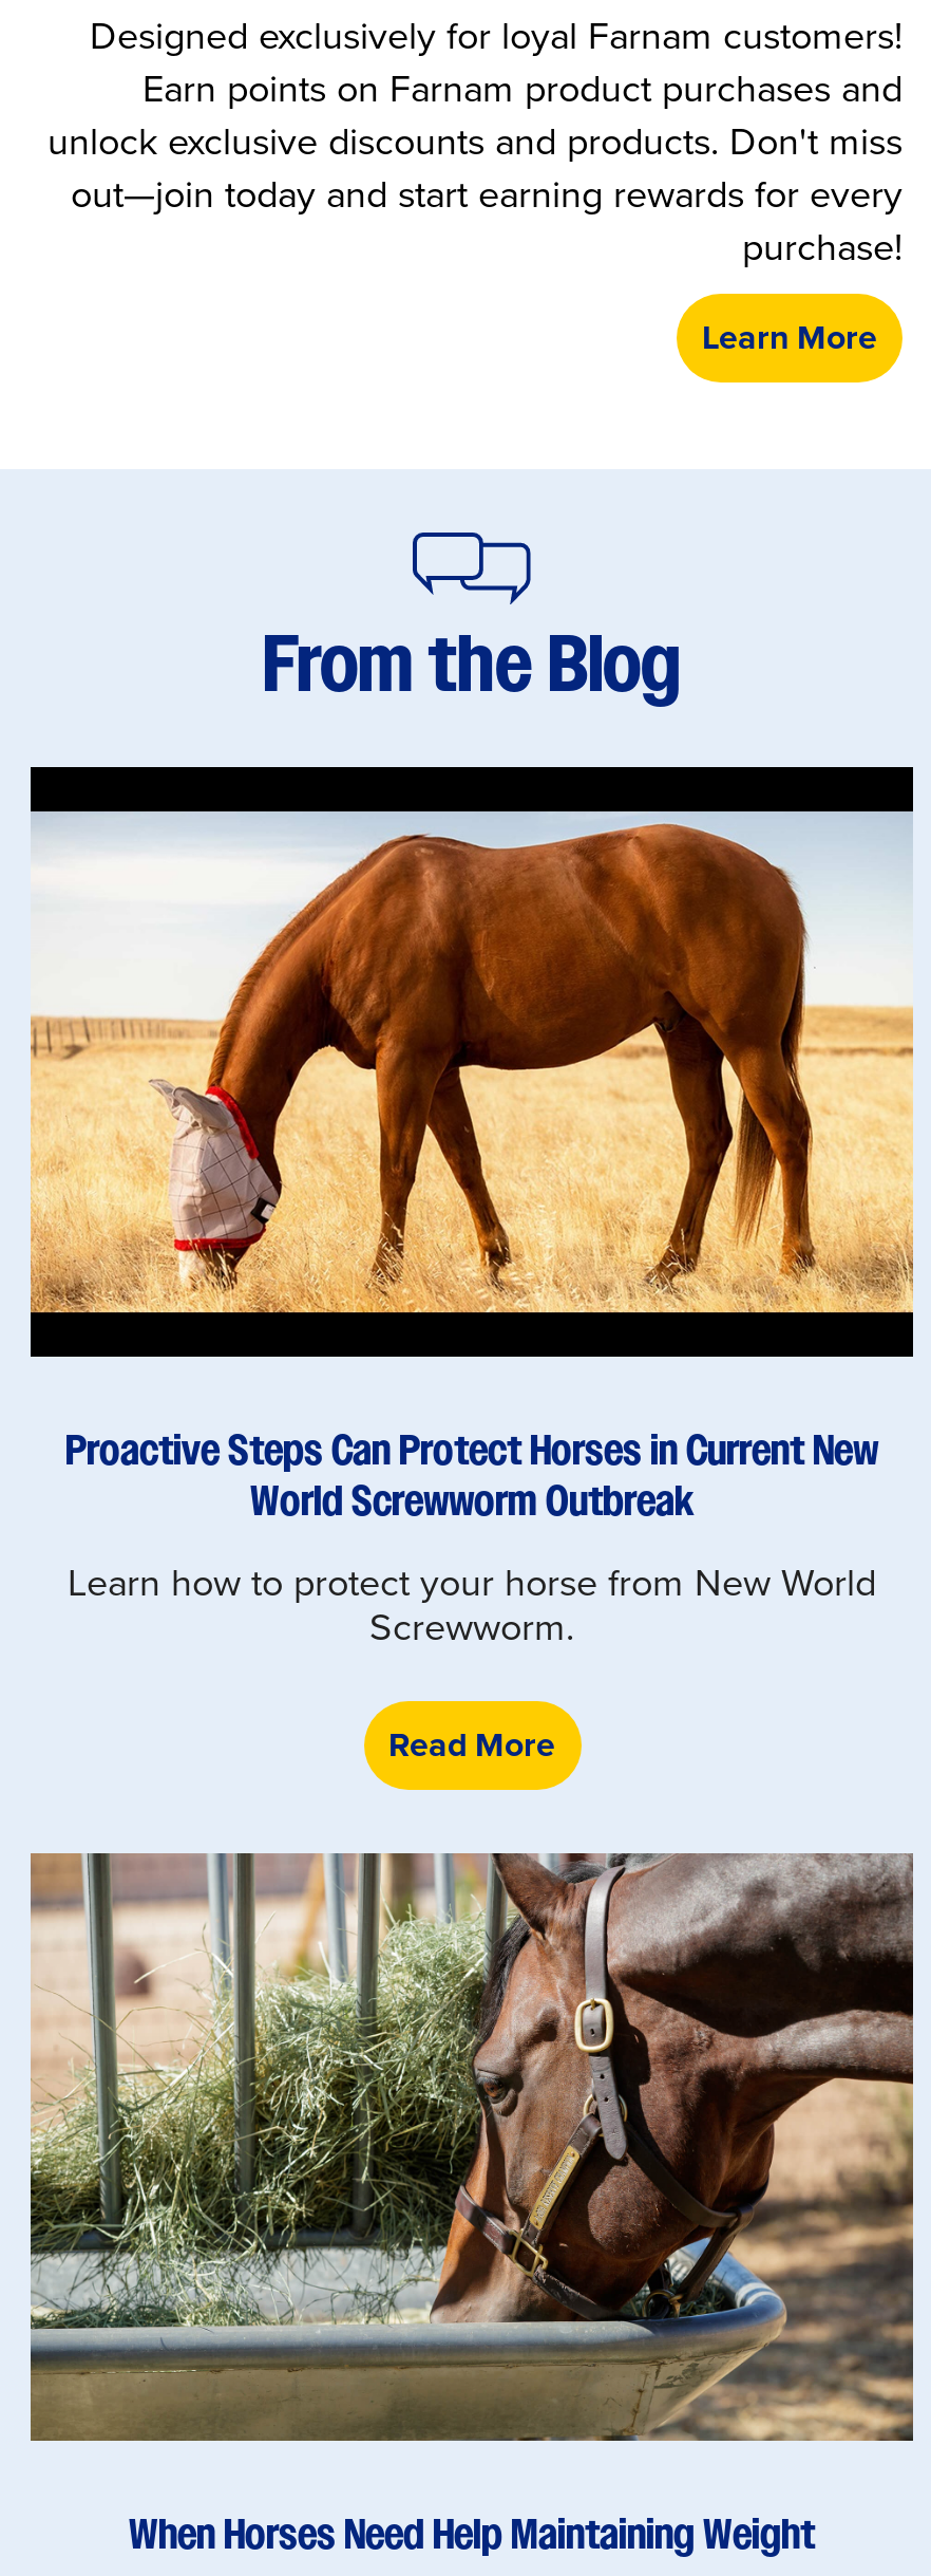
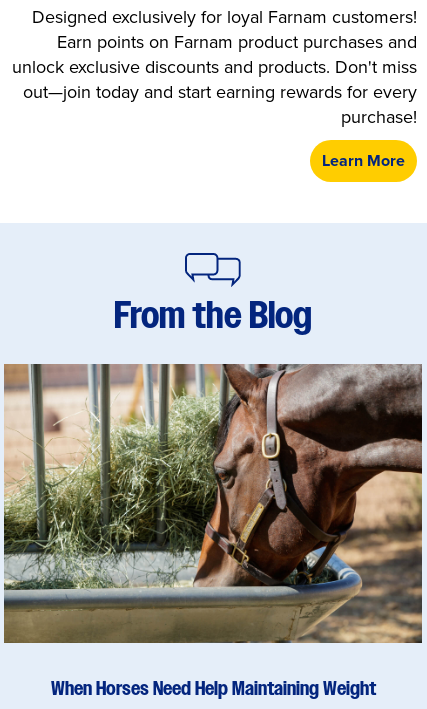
[28,765,915,1769] [image] | Proactive Steps Can Protect Horses in Current New | World Screwworm Outbreak | Learn how to protect your horse from New World | Screwworm. | Read More -> none

